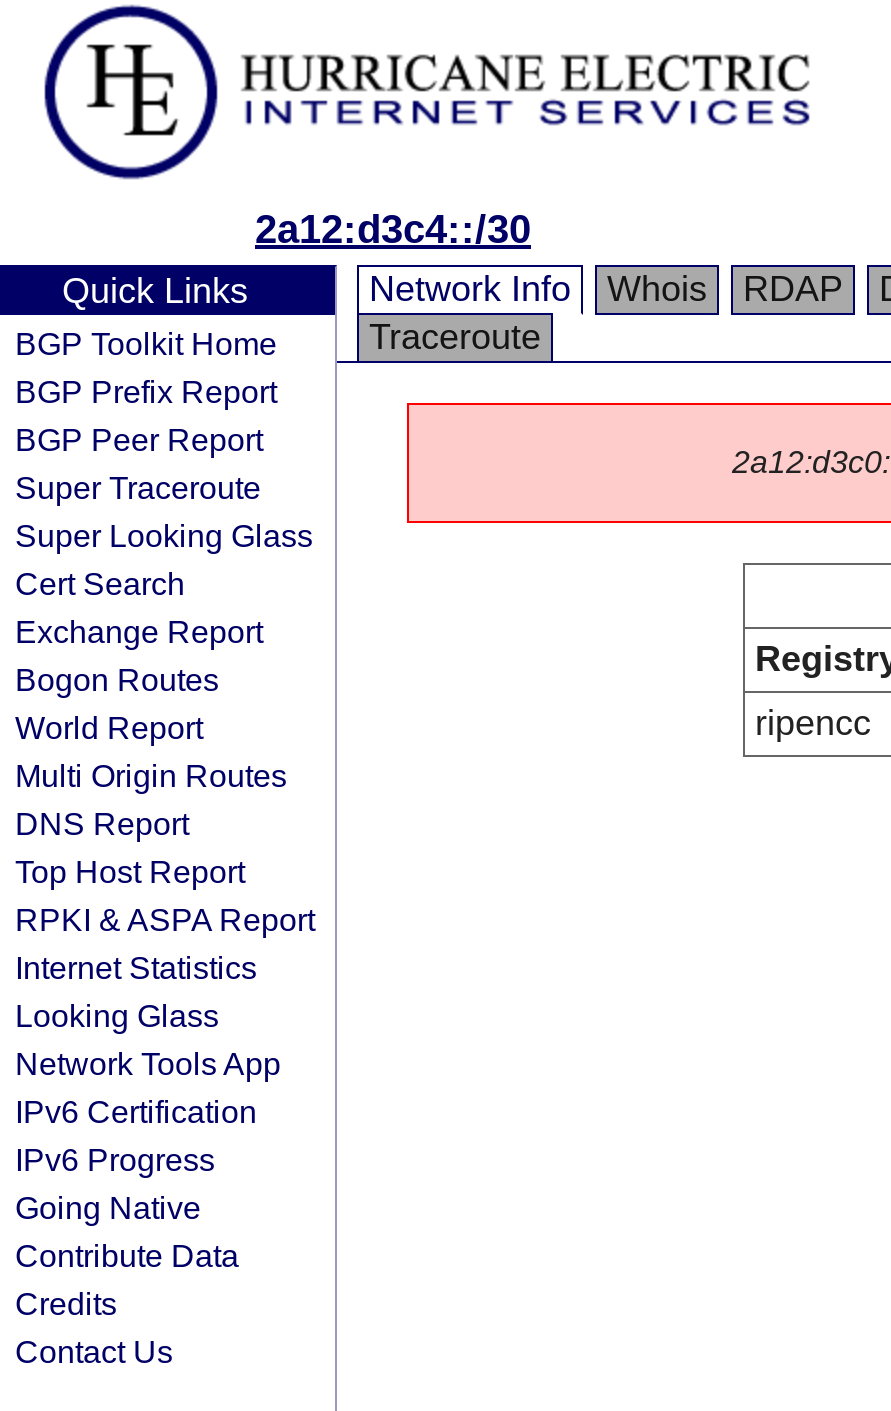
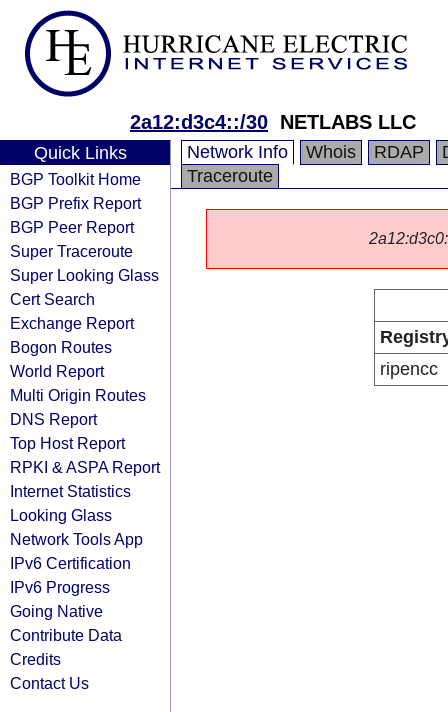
[255,207,531,251] 2a12:d3c4::/30 -> [130,111,416,133] 2a12:d3c4::/30 NETLABS LLC

